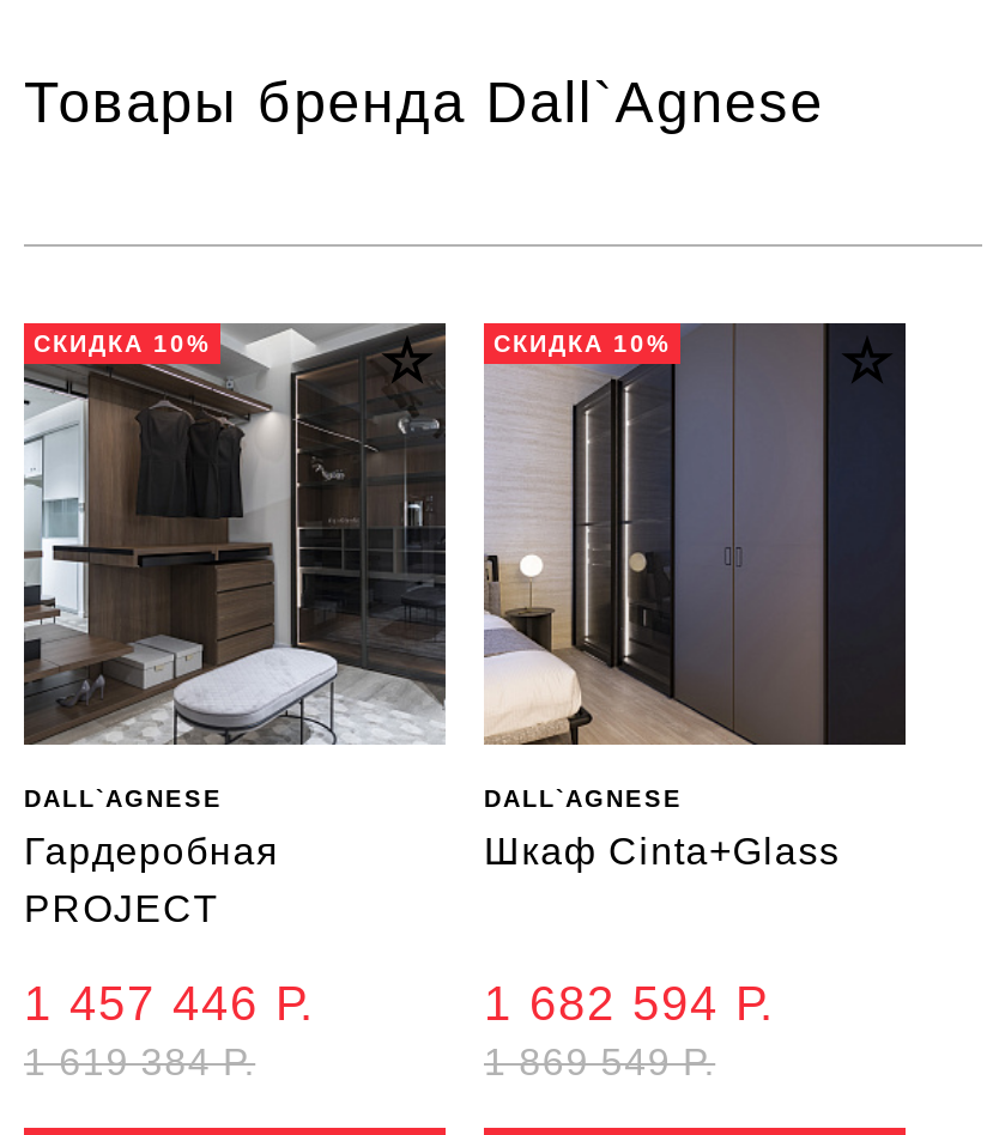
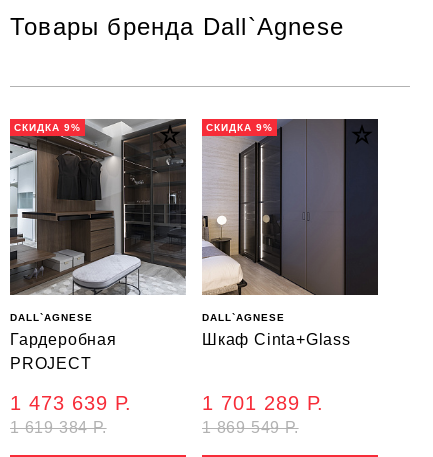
[34,329,211,356] СКИДКА 10% -> [14,121,81,132] СКИДКА 9%
[493,329,671,356] СКИДКА 10% -> [206,121,273,132] СКИДКА 9%
[24,976,316,1028] 1 457 446 Р. -> [10,391,132,413] 1 473 639 Р.
[484,976,776,1028] 1 682 594 Р. -> [202,391,324,413] 1 701 289 Р.

